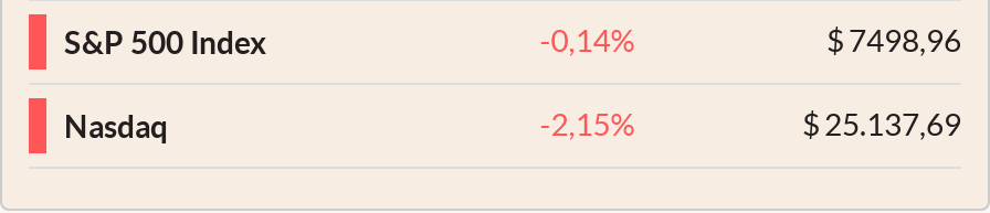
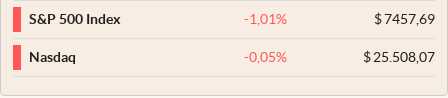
[540,24,635,59] -0,14% -> [244,11,287,27] -1,01%
[826,24,961,59] $ 7498,96 -> [374,11,435,27] $ 7457,69
[540,108,961,143] -2,15% | $ 25.137,69 -> [244,49,435,65] -0,05% | $ 25.508,07

